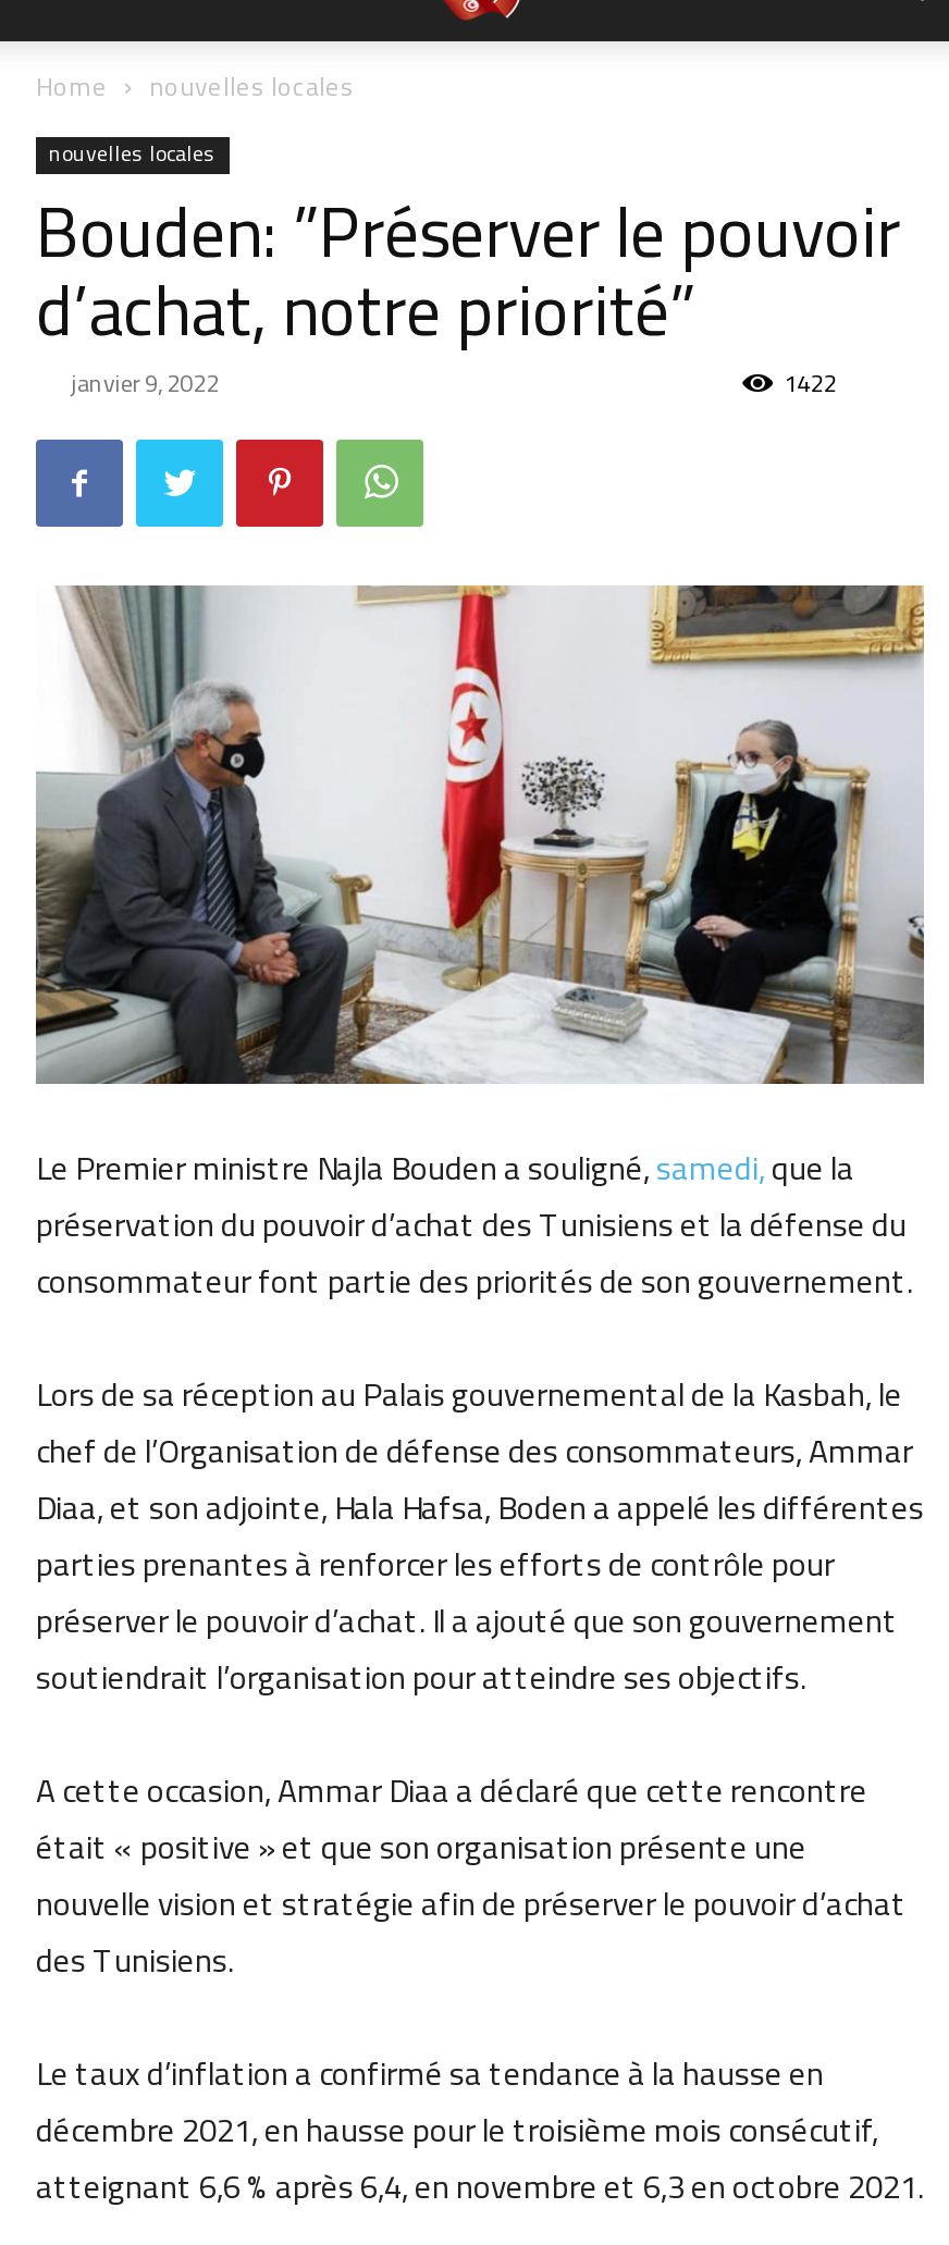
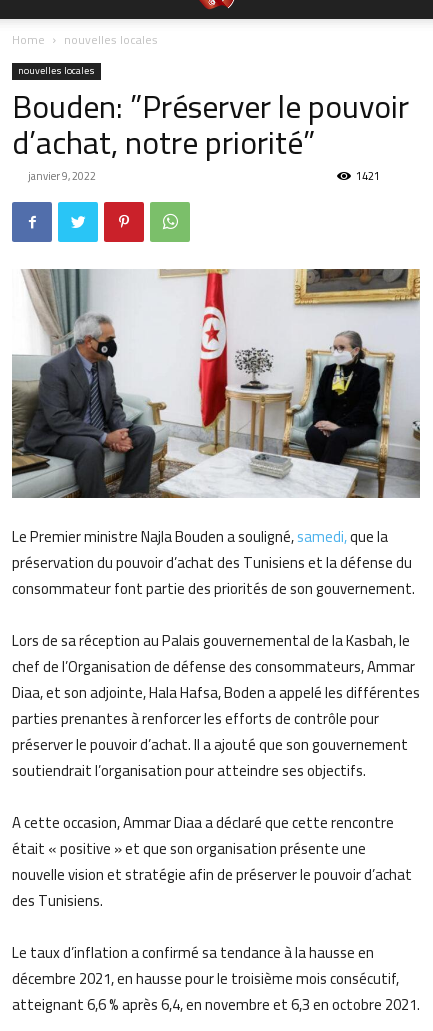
[784,361,836,405] 1422 -> [356,166,380,186] 1421

